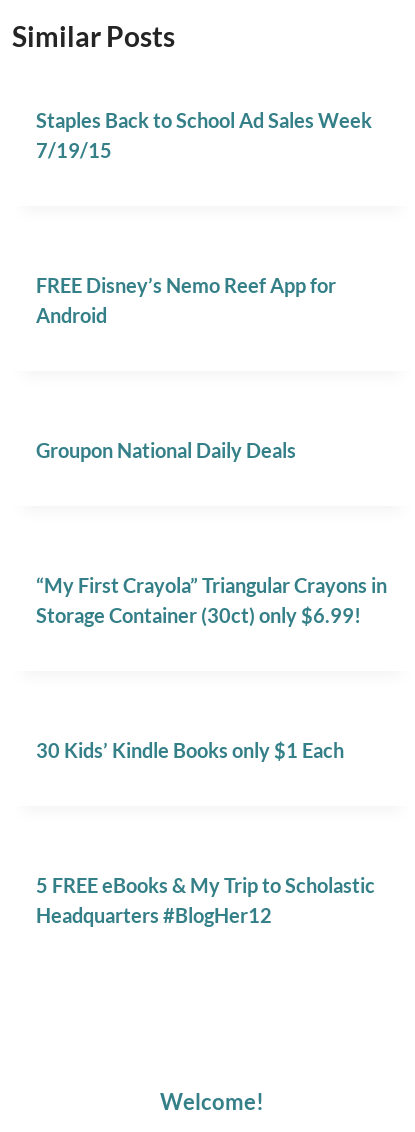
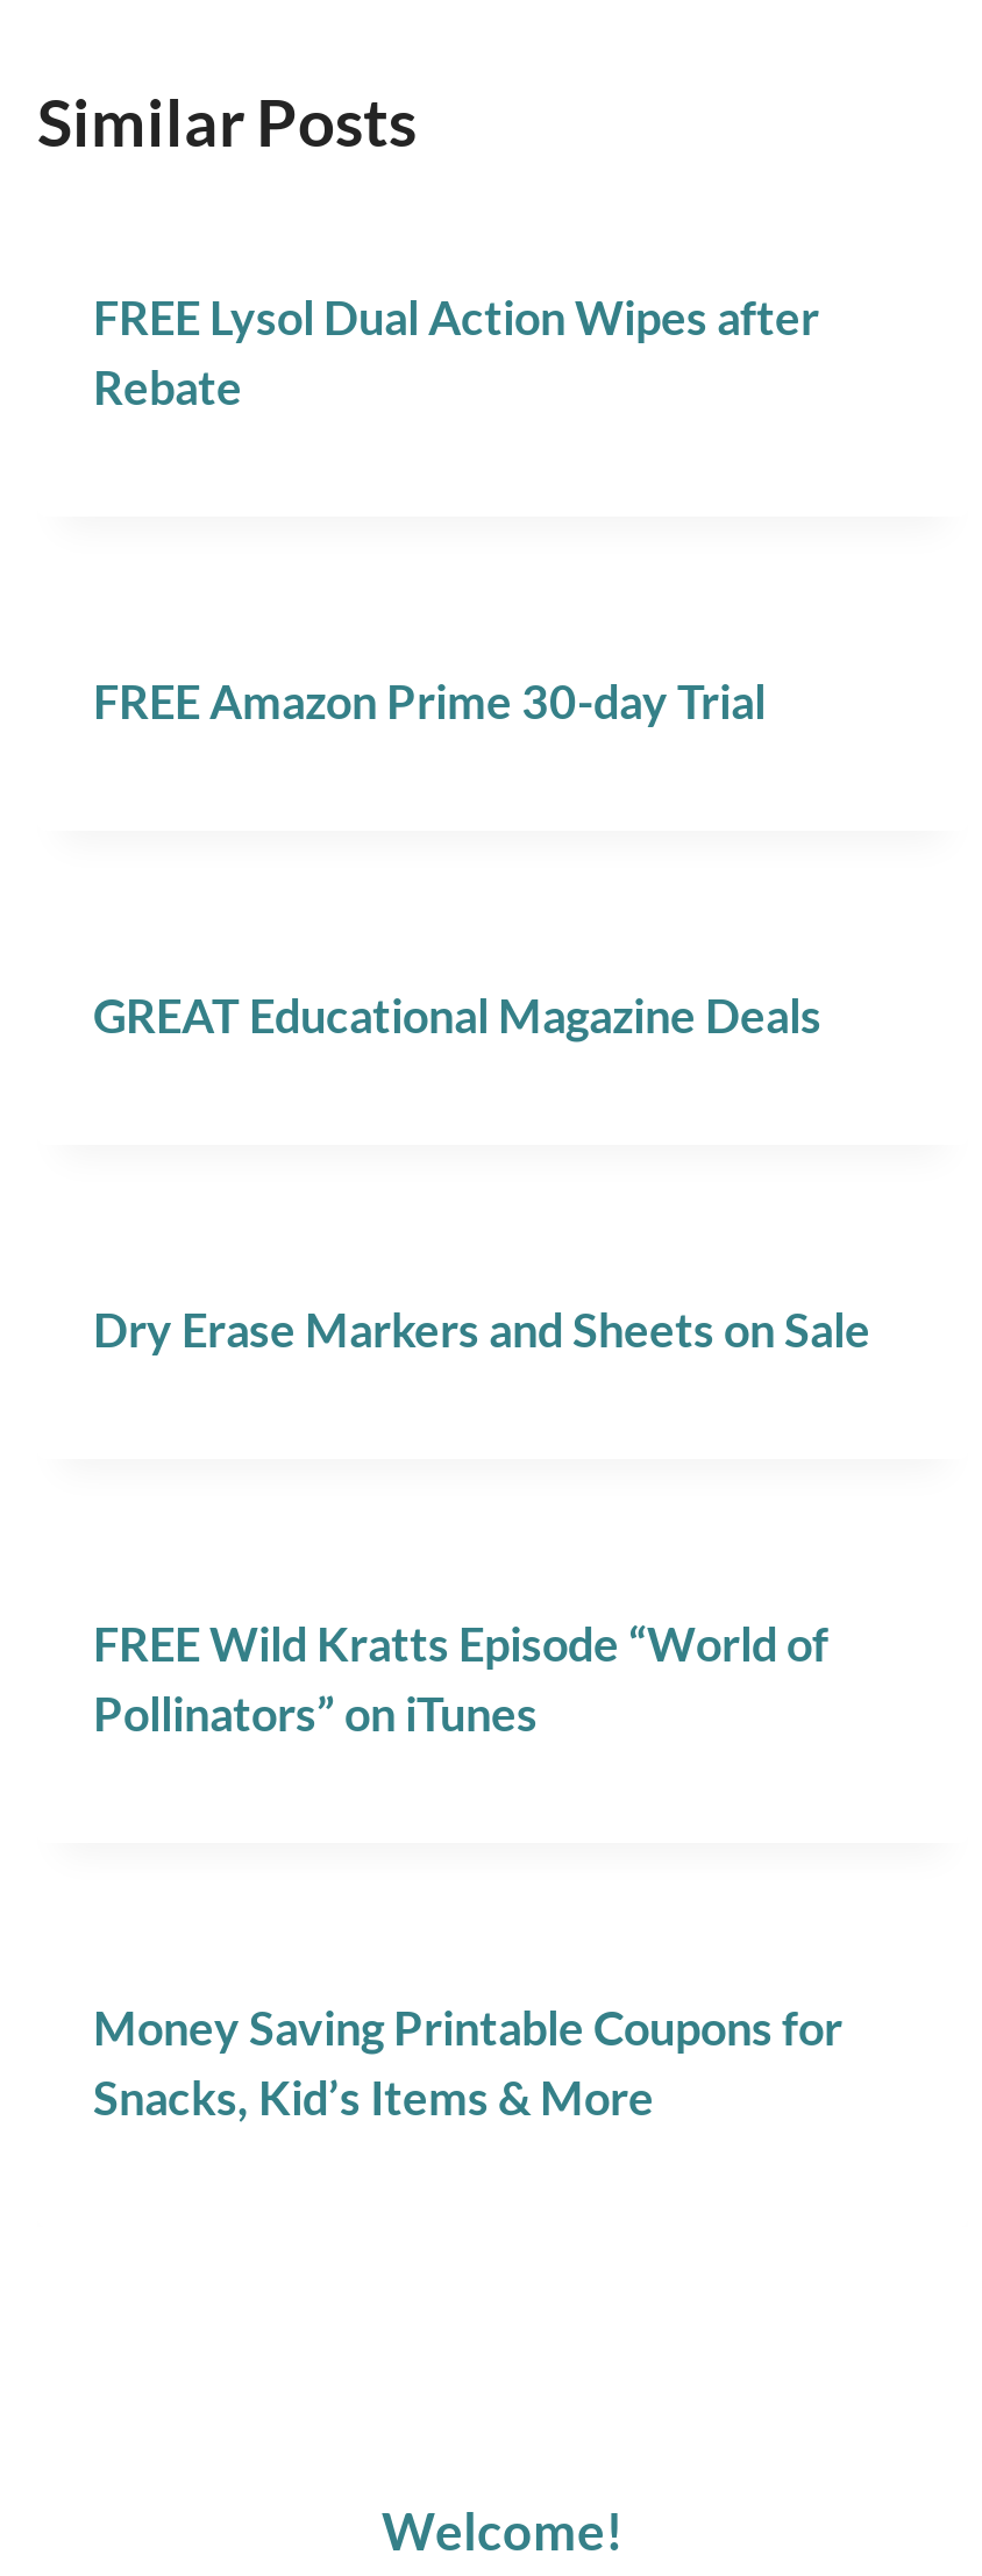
[36,108,372,162] Staples Back to School Ad Sales Week | 7/19/15 -> [93,289,819,415] FREE Lysol Dual Action Wipes after | Rebate
[36,273,336,327] FREE Disney’s Nemo Reef App for | Android -> [93,673,766,729] FREE Amazon Prime 30-day Trial
[36,438,296,462] Groupon National Daily Deals -> [93,988,821,1043] GREAT Educational Magazine Deals
[36,573,387,627] “My First Crayola” Triangular Crayons in | Storage Container (30ct) only $6.99! -> [93,1302,870,1358] Dry Erase Markers and Sheets on Sale
[36,738,344,762] 30 Kids’ Kindle Books only $1 Each -> [93,1616,828,1742] FREE Wild Kratts Episode “World of | Pollinators” on iTunes
[36,873,375,927] 5 FREE eBooks & My Trip to Scholastic | Headquarters #BlogHer12 -> [93,2000,842,2125] Money Saving Printable Coupons for | Snacks, Kid’s Items & More

